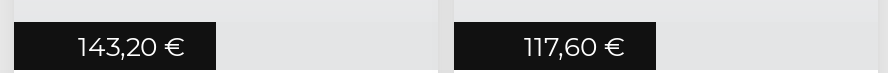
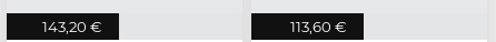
[524,30,626,62] 117,60 € -> [290,18,347,35] 113,60 €

